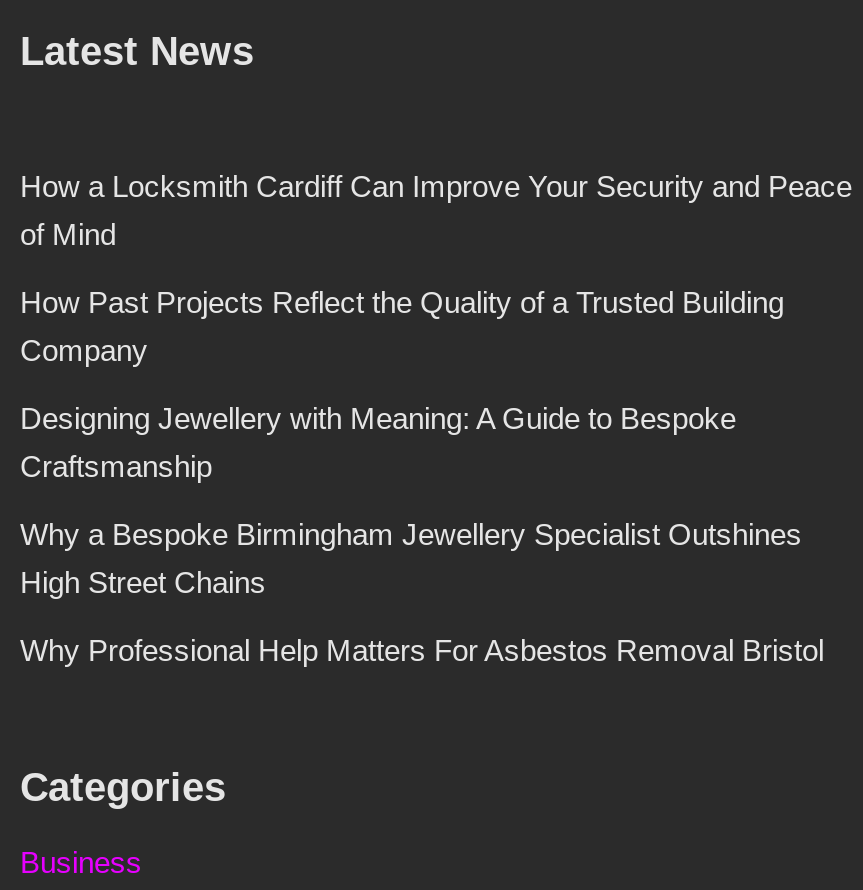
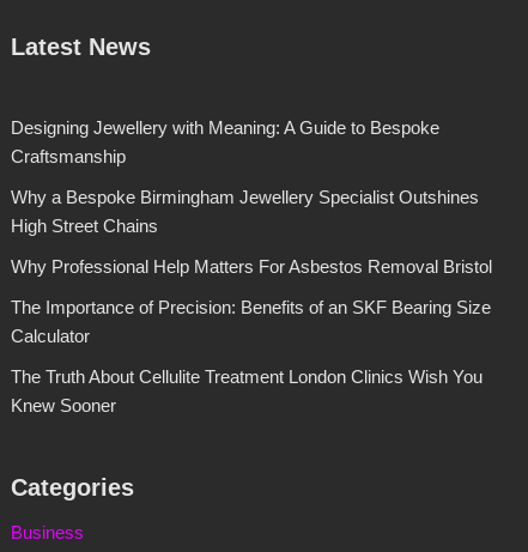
[20,168,852,366] How a Locksmith Cardiff Can Improve Your Security and Peace | of Mind | How Past Projects Reflect the Quality of a Trusted Building | Company -> none
moved [20,400,824,666] -> [11,117,492,276]: Designing Jewellery with Meaning: A Guide to Bespoke | Craftsmanship | Why a Bespoke Birmingham Jewellery Specialist Outshines | High Street Chains | Why Professional Help Matters For Asbestos Removal Bristol
none -> [11,296,491,415] The Importance of Precision: Benefits of an SKF Bearing Size | Calculator | The Truth About Cellulite Treatment London Clinics Wish You | Knew Sooner

